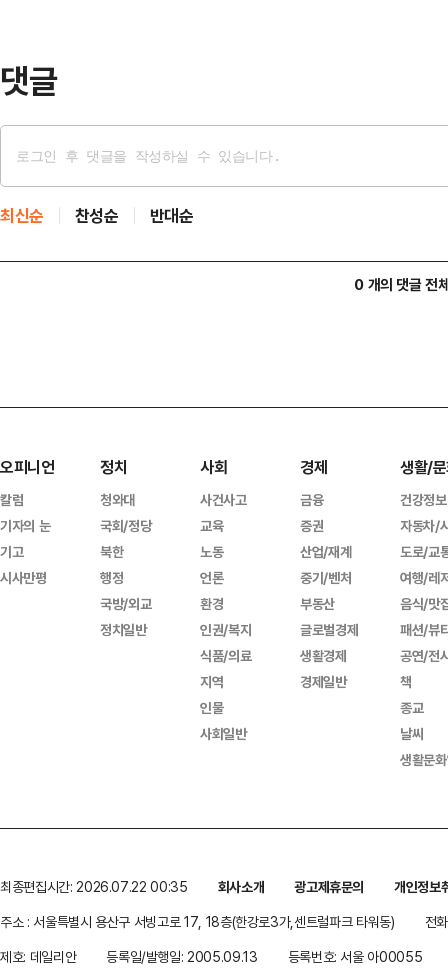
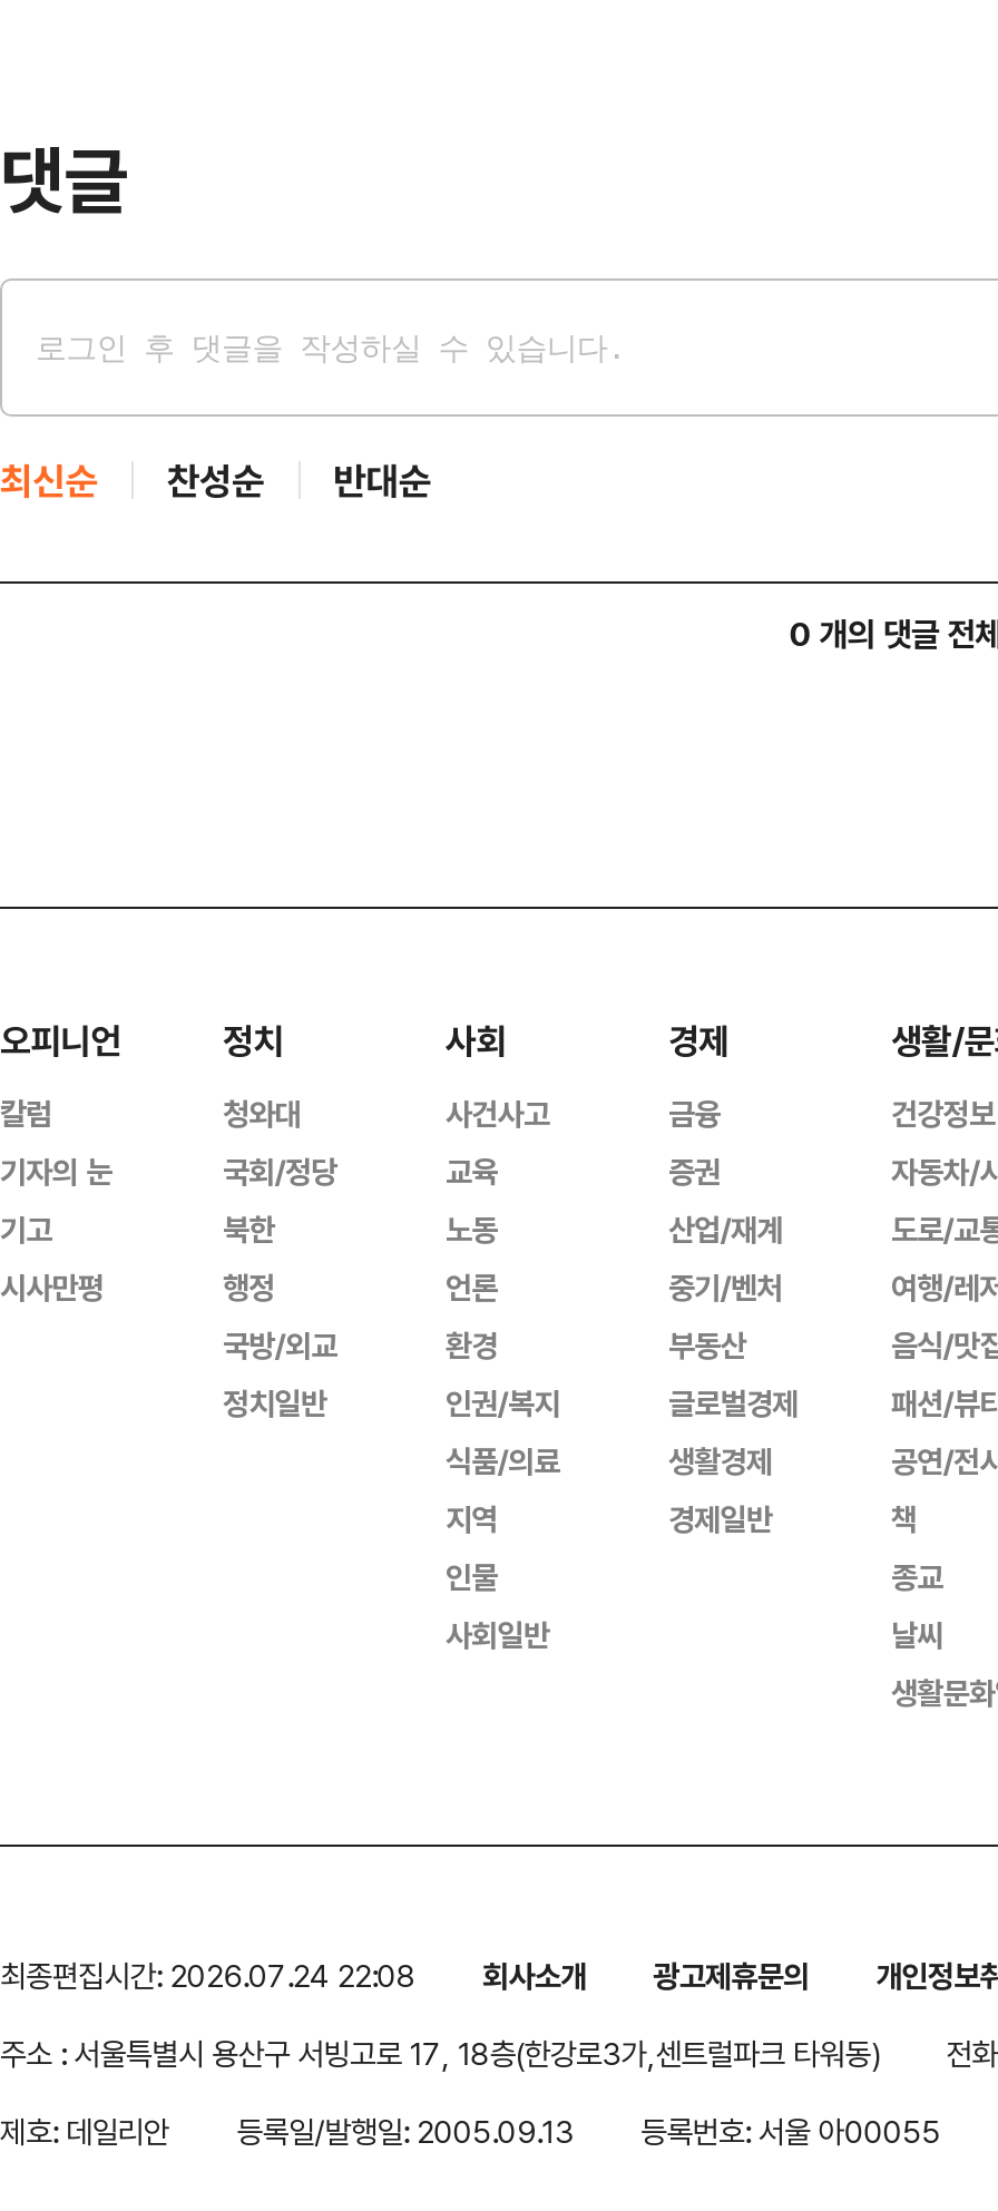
[0,877,188,896] 최종편집시간: 2026.07.22 00:35 -> [0,1954,416,1996] 최종편집시간: 2026.07.24 22:08

